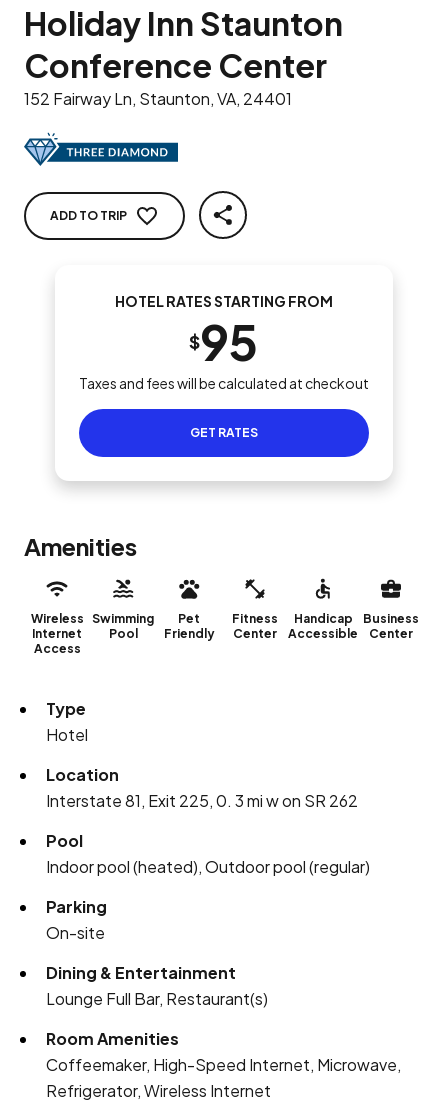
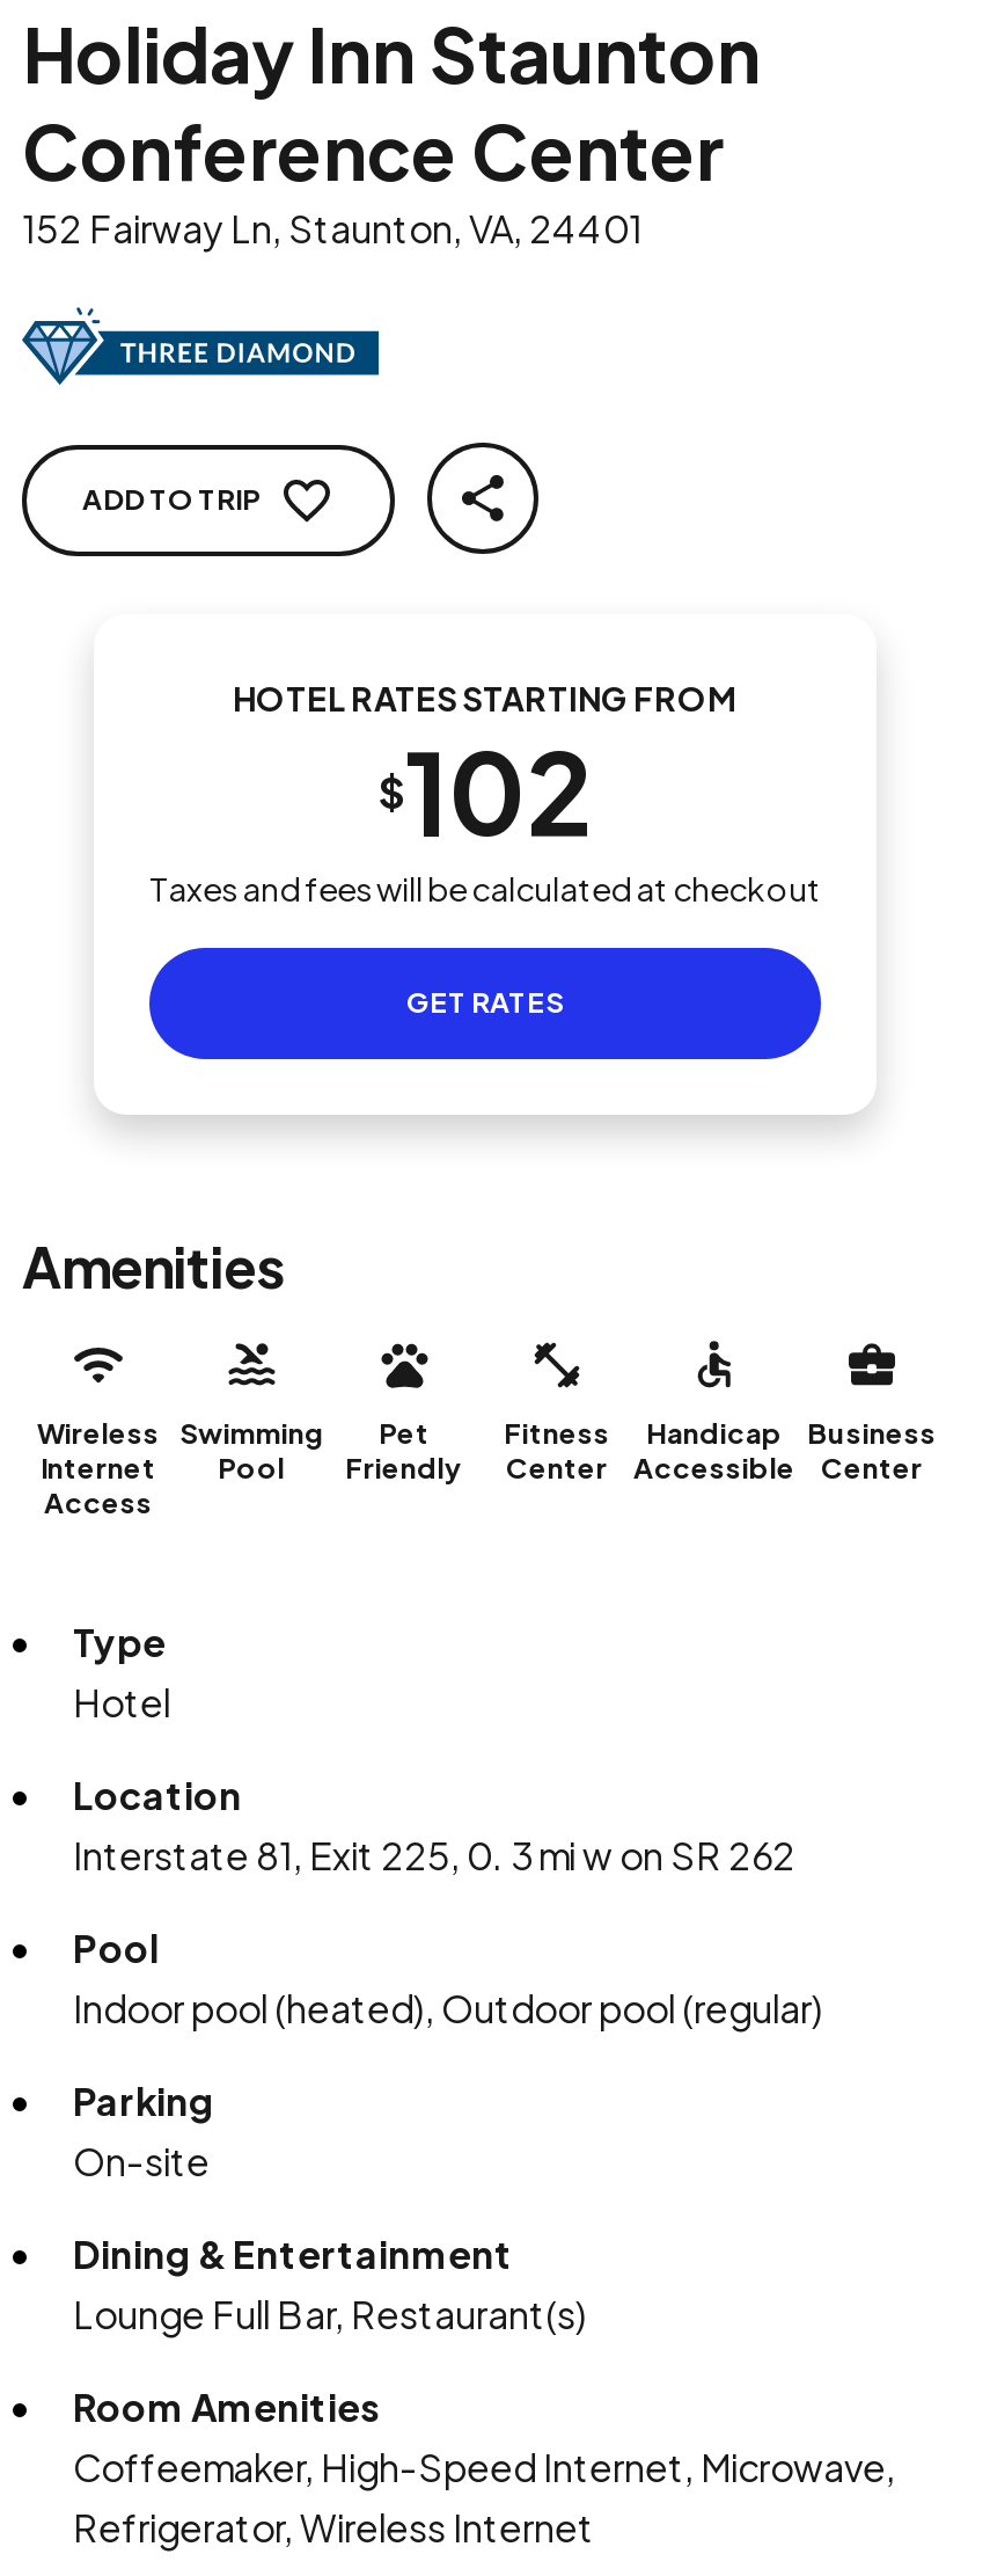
[189,311,258,372] $95 -> [379,721,592,862] $102

